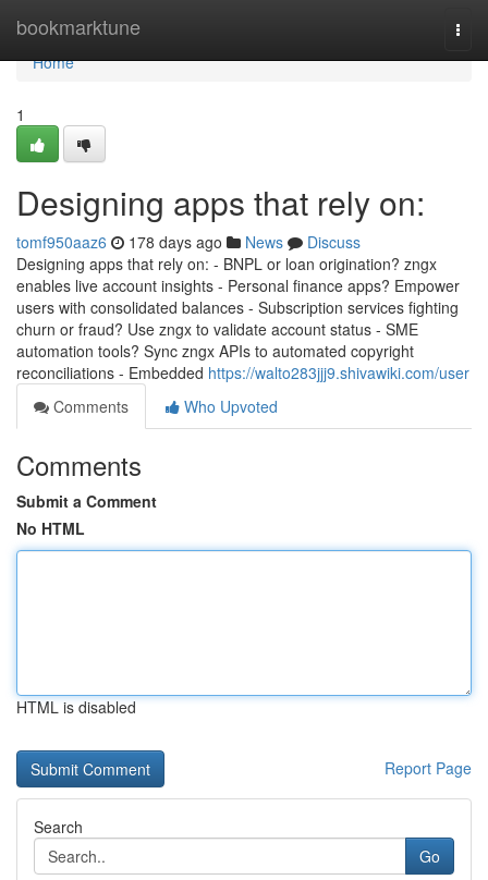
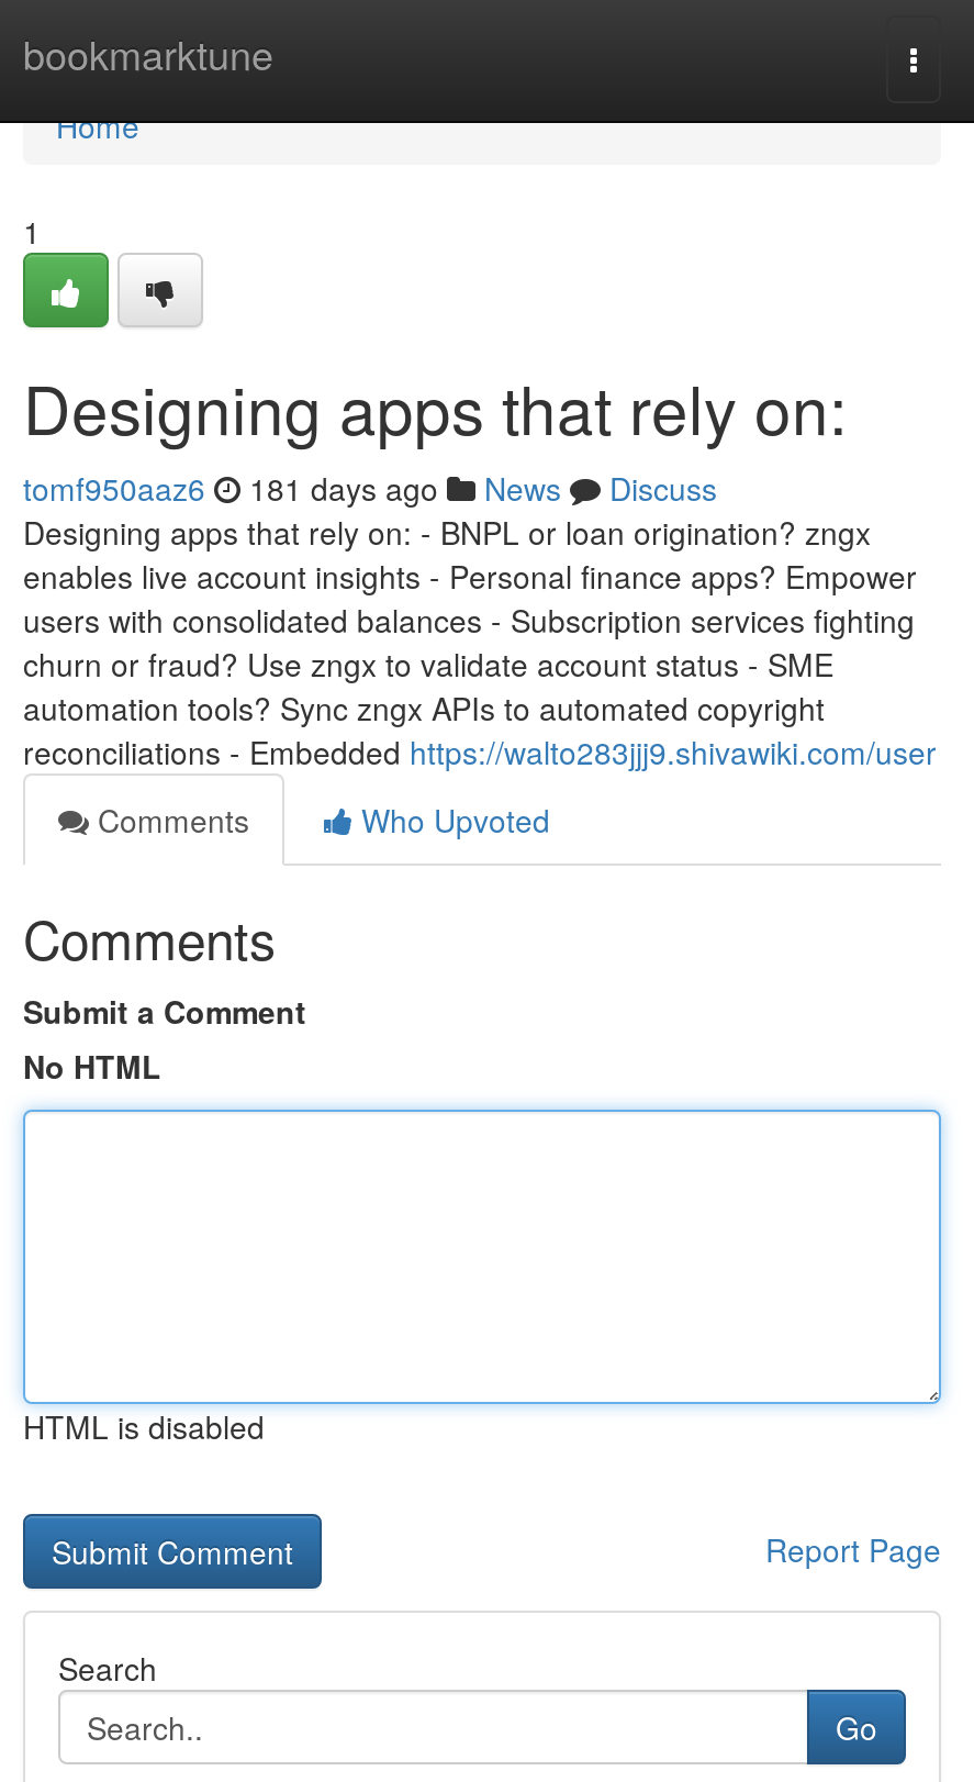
[16,231,361,253] tomf950aaz6 178 days ago News Discuss -> [23,466,717,510] tomf950aaz6 181 days ago News Discuss

